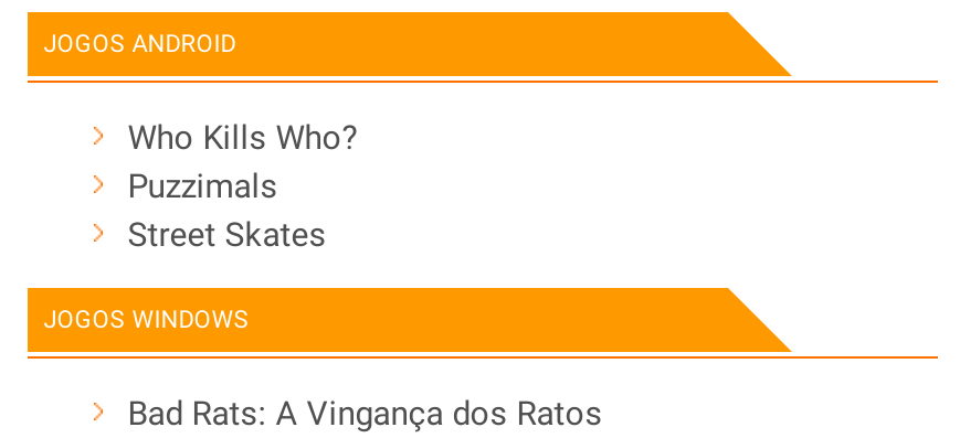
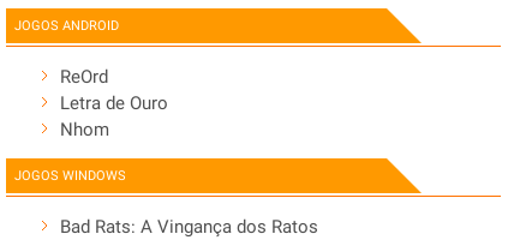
[128,117,357,254] Who Kills Who? | Puzzimals | Street Skates -> [60,65,168,140] ReOrd | Letra de Ouro | Nhom

